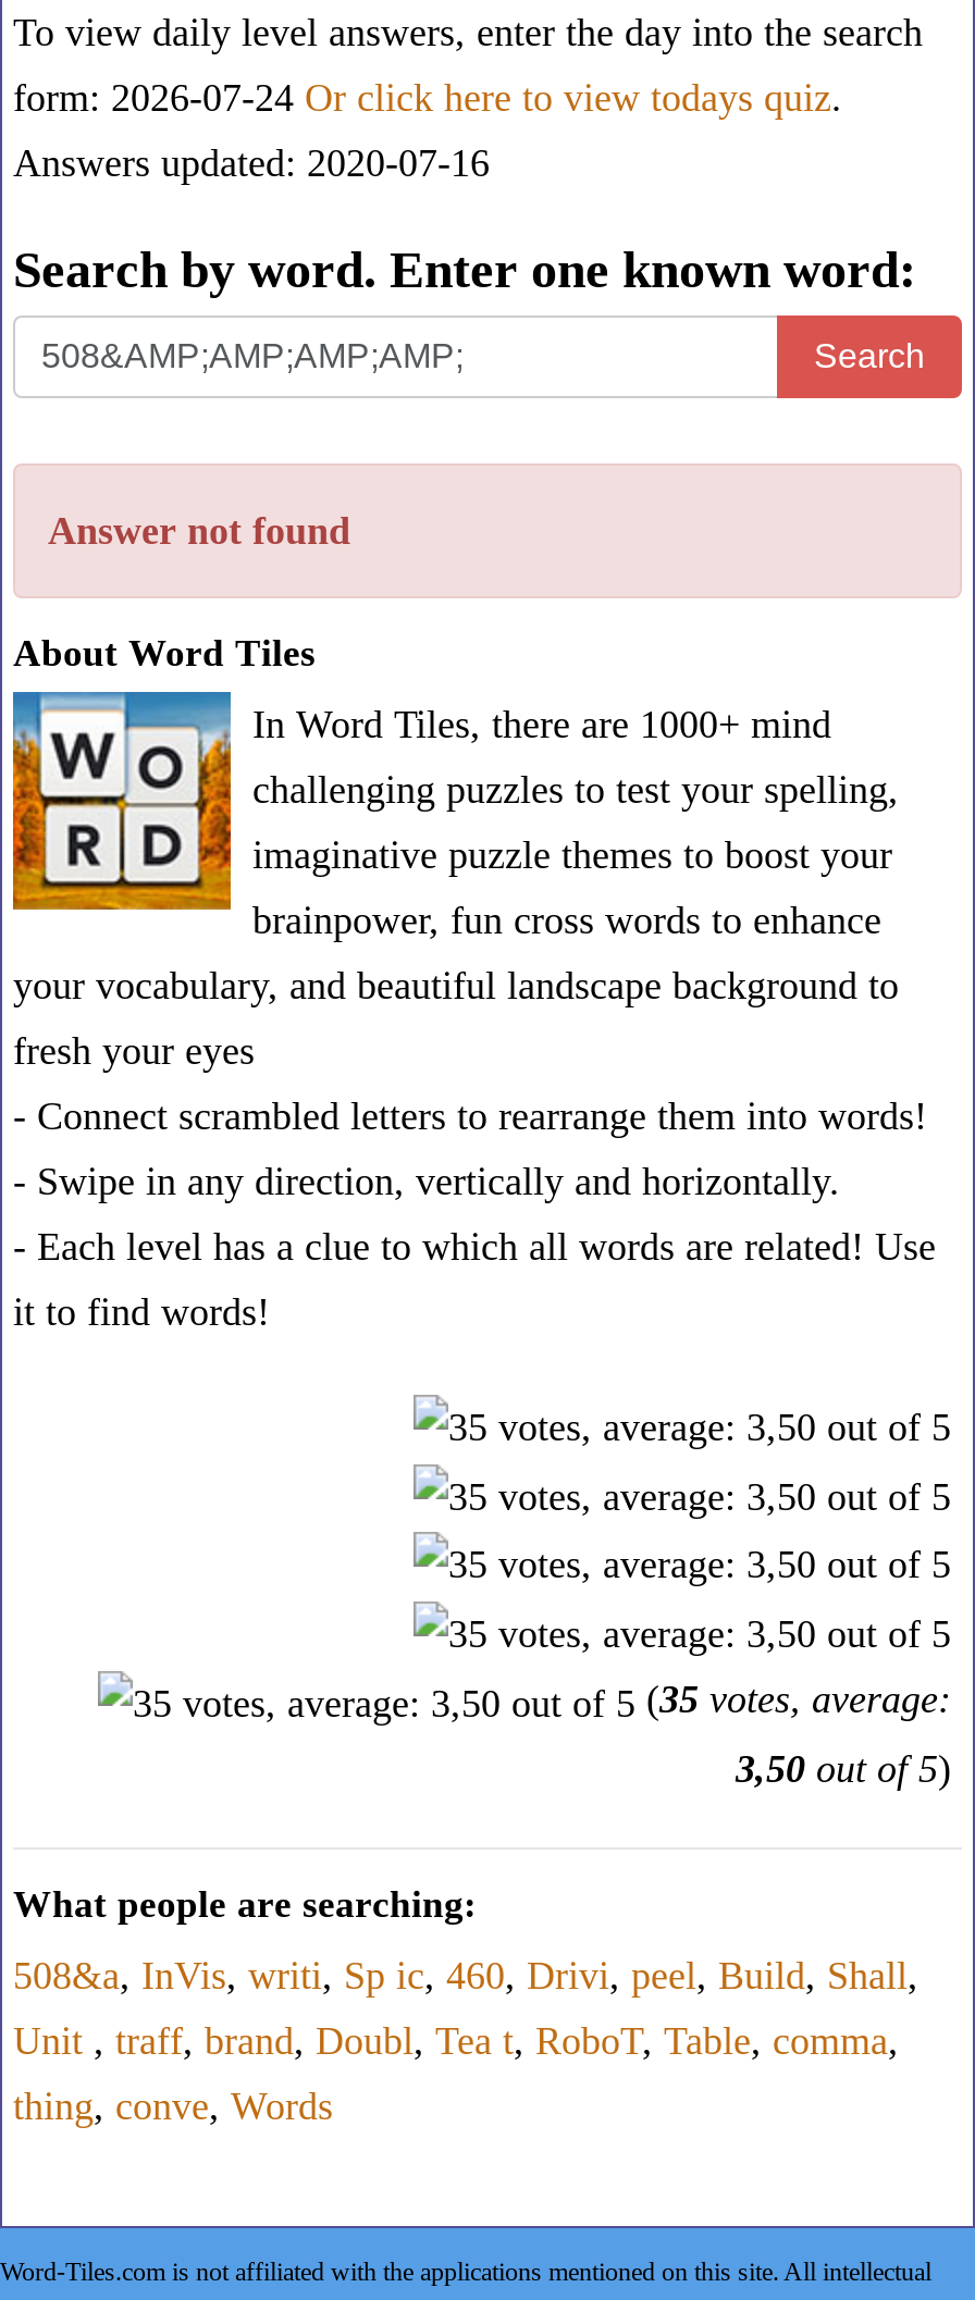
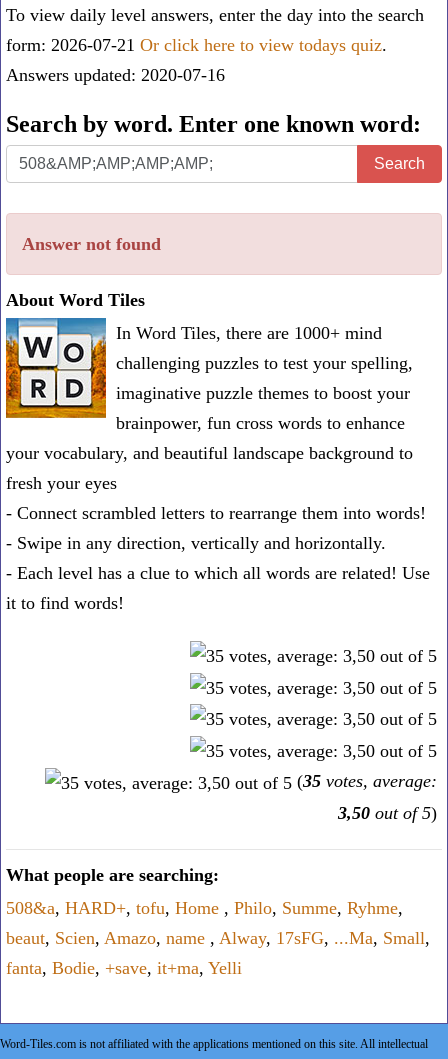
[13,76,842,120] form: 2026-07-24 Or click here to view todays quiz. -> [6,35,387,55] form: 2026-07-21 Or click here to view todays quiz.
[13,1954,918,1998] 508&a, InVis, writi, Sp ic, 460, Drivi, peel, Build, Shall, -> [6,898,403,918] 508&a, HARD+, tofu, Home, Philo, Summe, Ryhme,
[13,2020,899,2063] Unit, traff, brand, Doubl, Tea t, RoboT, Table, comma, -> [6,928,430,948] beaut, Scien, Amazo, name, Alway, 17sFG,...Ma, Small,
[13,2085,333,2129] thing, conve, Words -> [6,958,242,978] fanta, Bodie, +save, it+ma, Yelli

